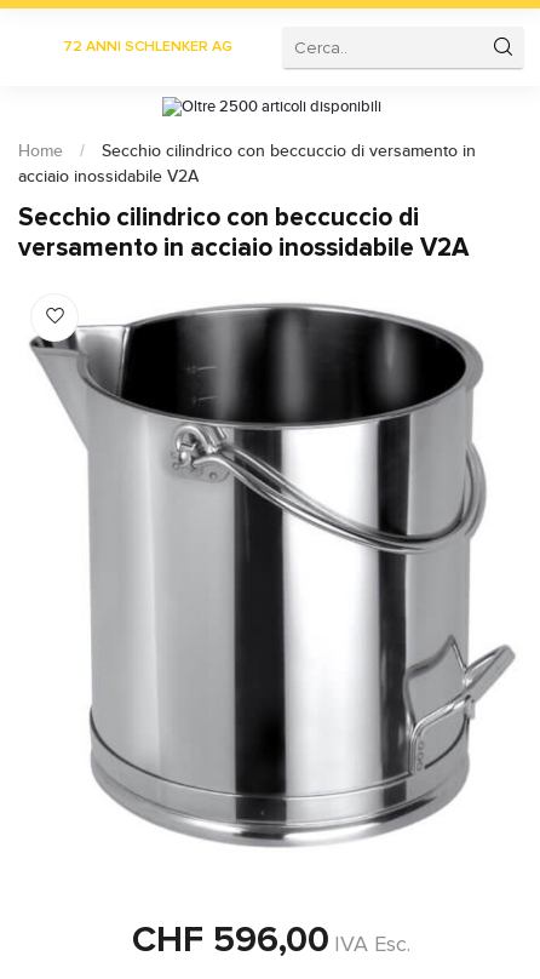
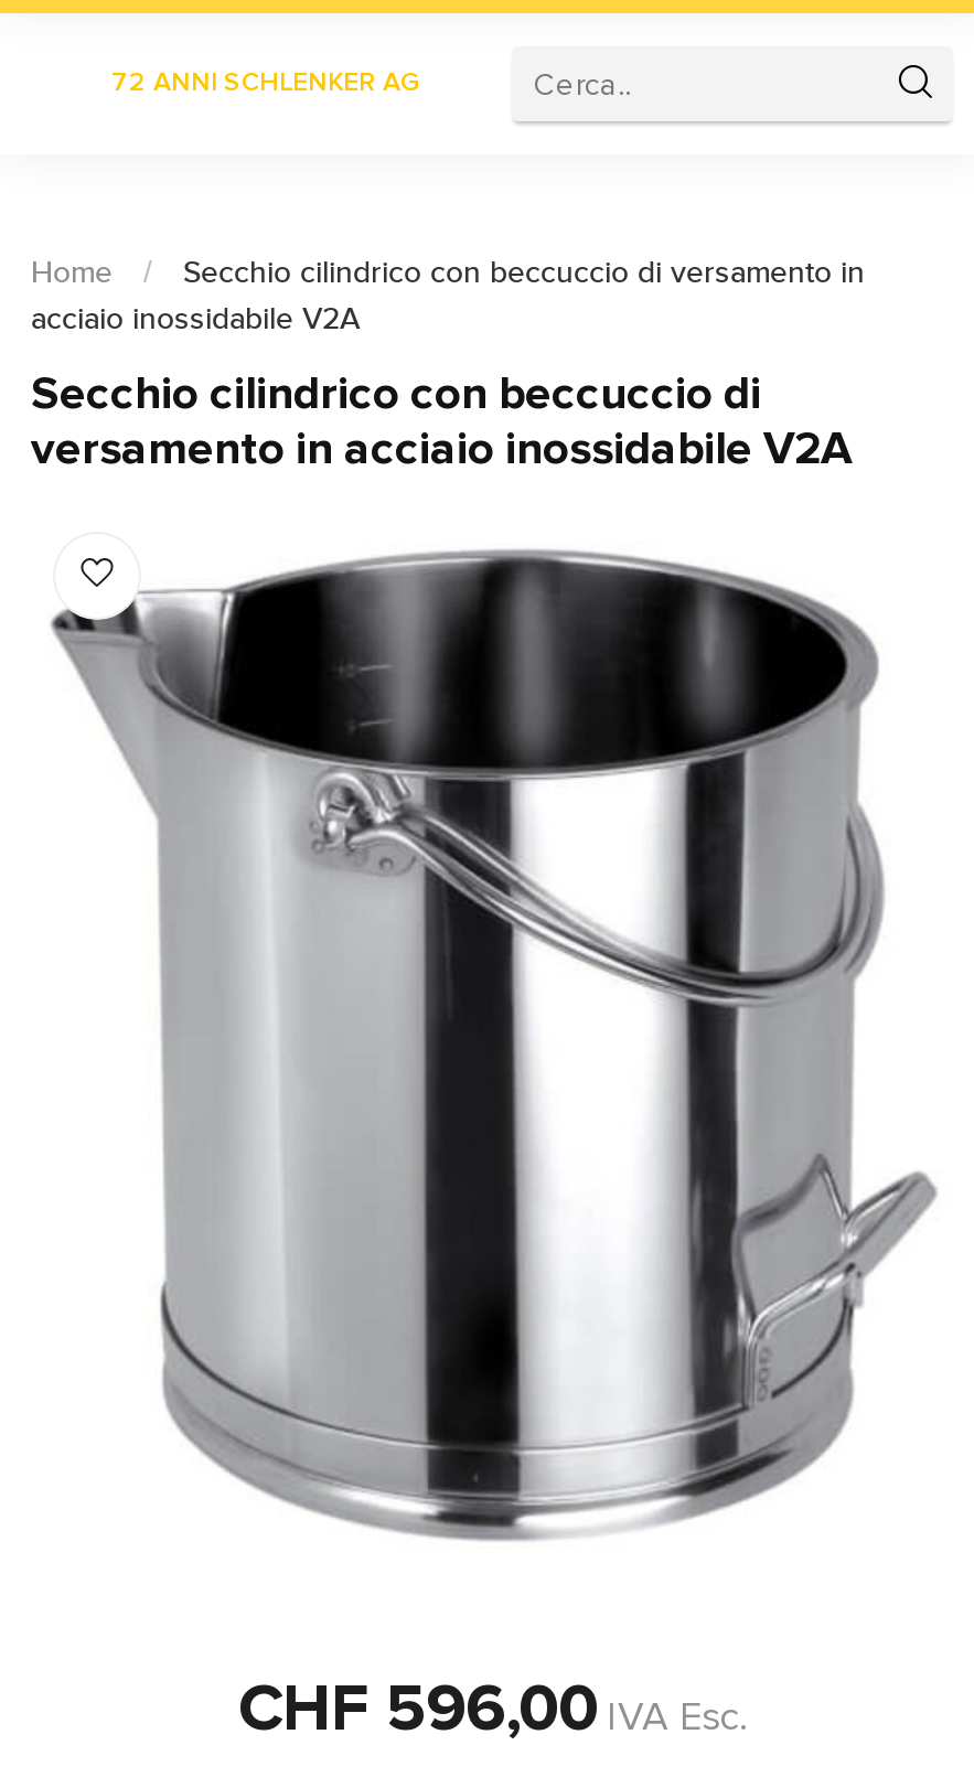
[181,97,381,116] Oltre 2500 articoli disponibili -> none

